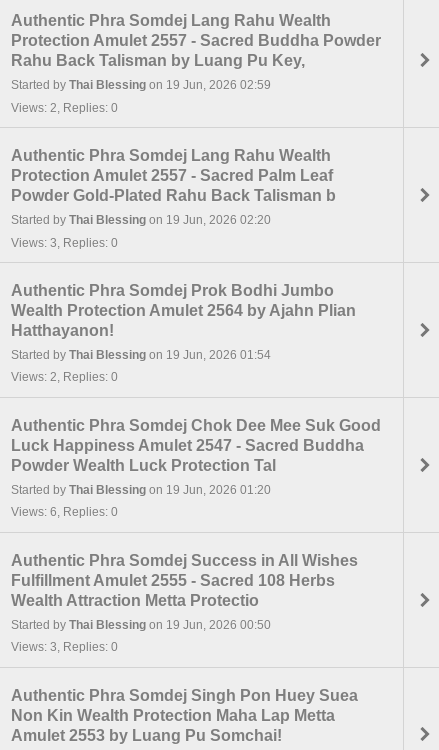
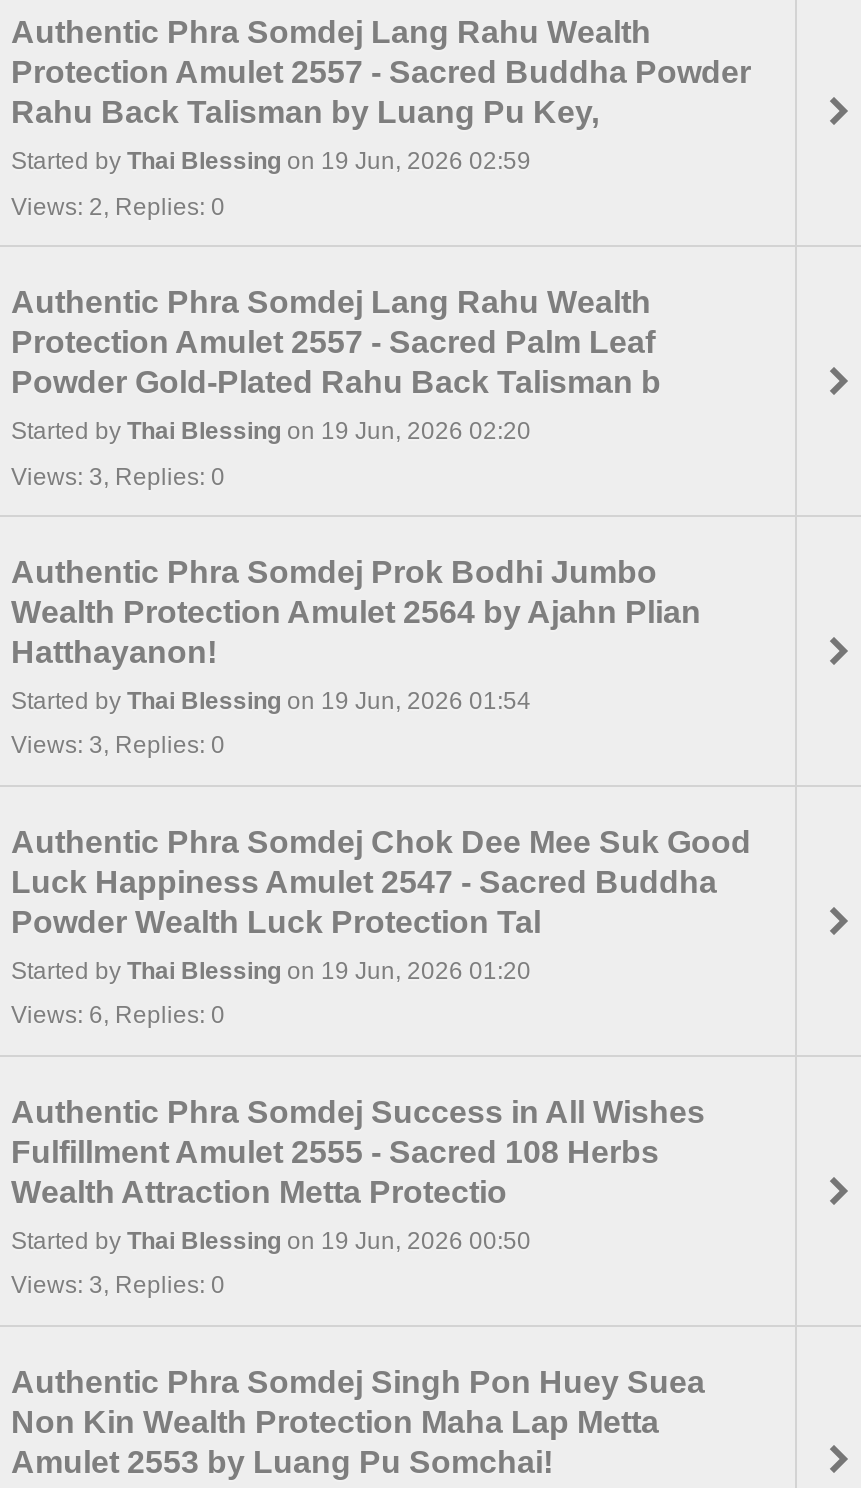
[11,370,118,384] Views: 2, Replies: 0 -> [11,732,225,760] Views: 3, Replies: 0

